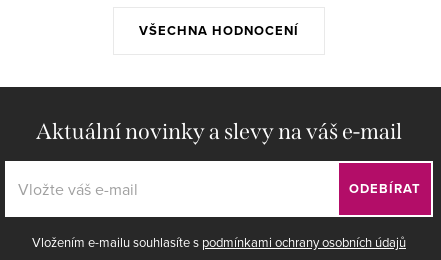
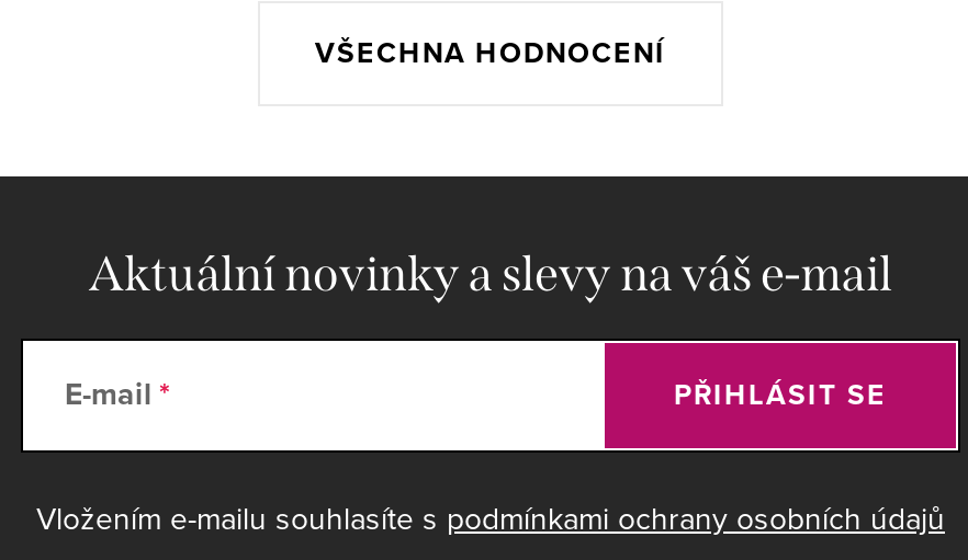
none -> [65,371,153,417] E-mail
[349,179,421,198] ODEBÍRAT -> [674,373,887,415] PŘIHLÁSIT SE

